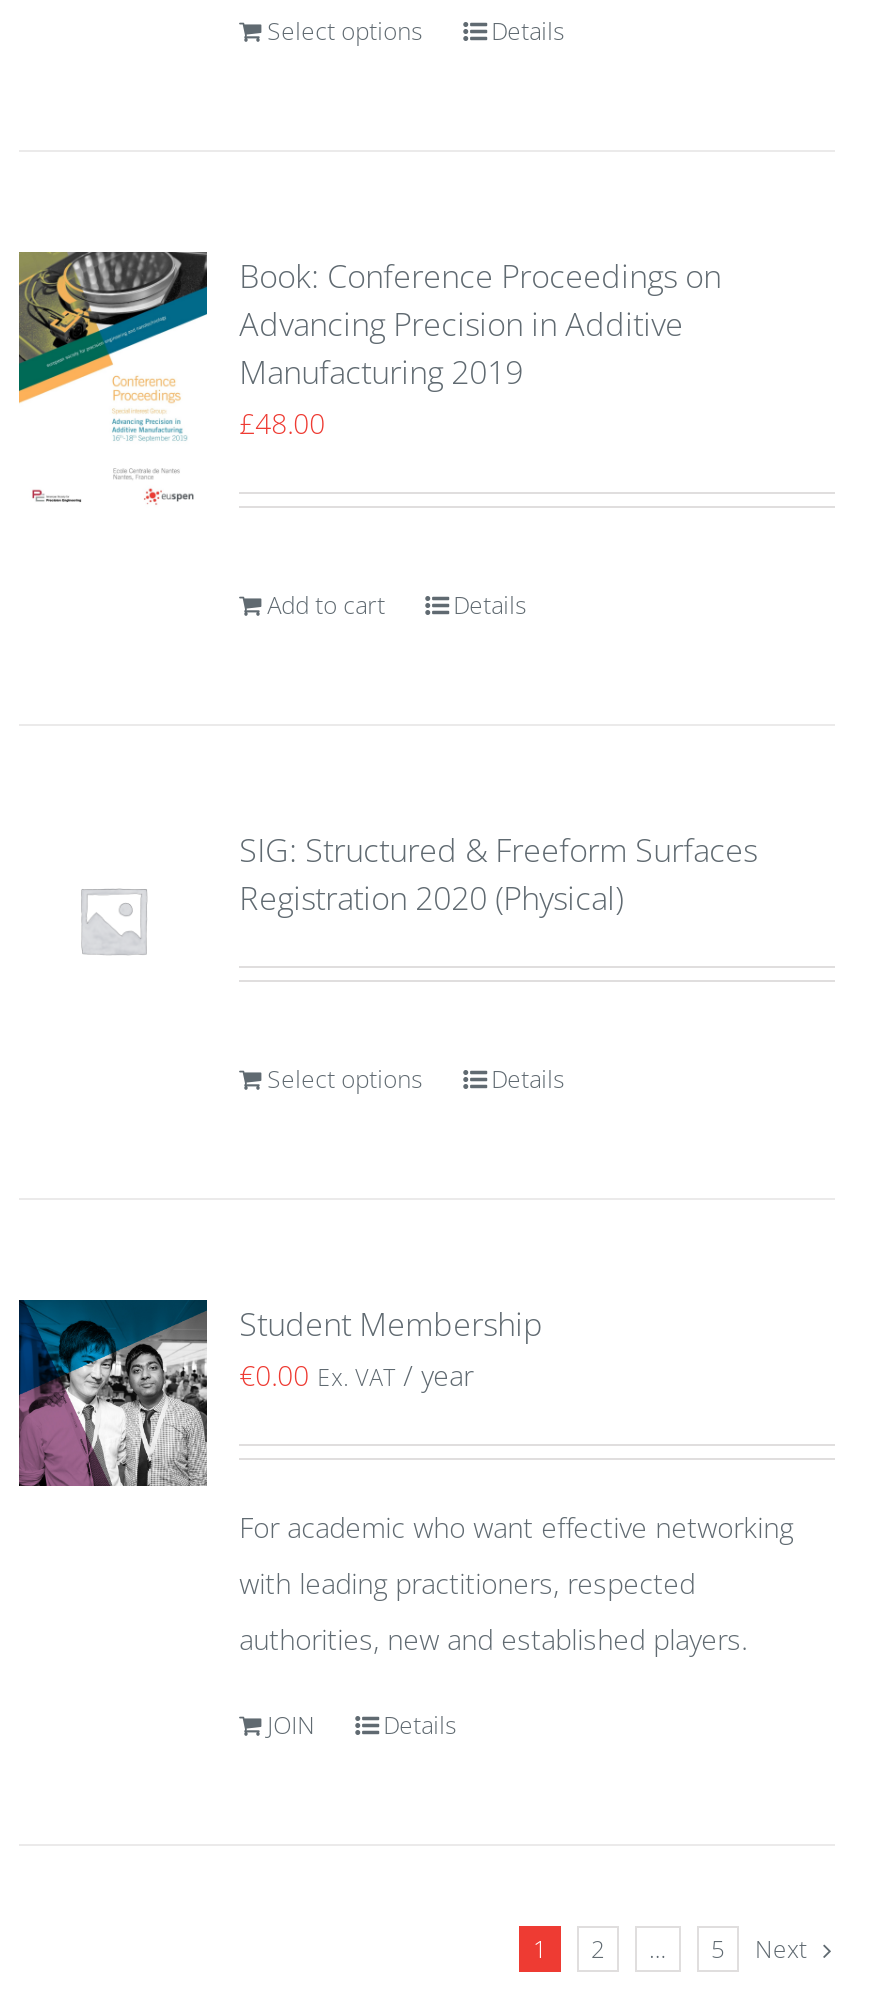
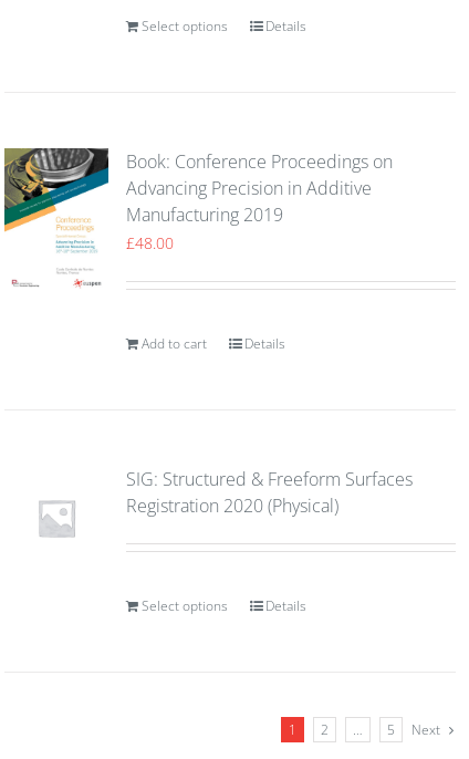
[17,1298,543,1488] [image] | Student Membership | €0.00 Ex. VAT / year -> none
[239,1508,793,1742] For academic who want effective networking | with leading practitioners, respected | authorities, new and established players. | JOIN | Details -> none

